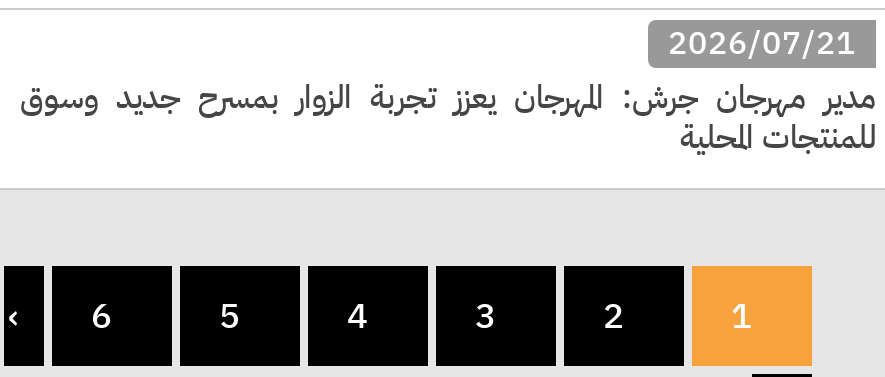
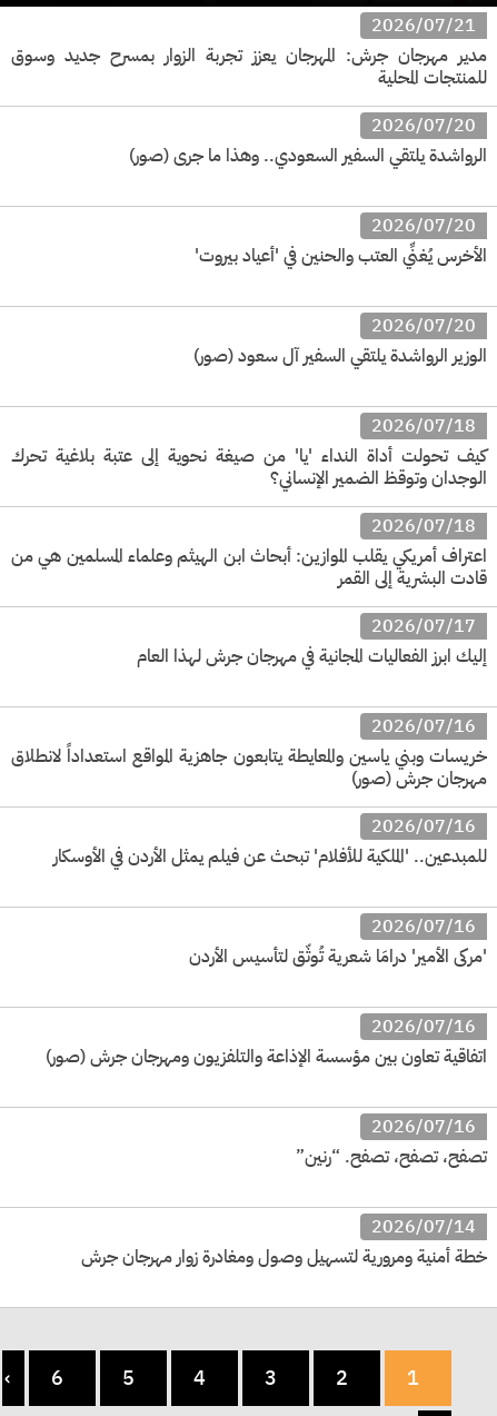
none -> [11,112,487,1270] 2026/07/20 | الرواشدة يلتقي السفير السعودي.. وهذا ما جرى (صور) | 2026/07/20 | الأخرس يُغنِّي العتب والحنين في 'أعياد بيروت' | 2026/07/20 | الوزير الرواشدة يلتقي السفير آل سعود (صور) | 2026/07/18 | كيف تحولت أداة النداء 'يا' من صيغة نحوية إلى عتبة بلاغية تحرك | الوجدان وتوقظ الضمير الإنساني؟ | 2026/07/18 | اعتراف أمريكي يقلب الموازين: أبحاث ابن الهيثم وعلماء المسلمين هي من | قادت البشرية إلى القمر | 2026/07/17 | إليك ابرز الفعاليات المجانية في مهرجان جرش لهذا العام | 2026/07/16 | خريسات وبني ياسين والمعايطة يتابعون جاهزية المواقع استعداداً لانطلاق | مهرجان جرش (صور) | 2026/07/16 | للمبدعين.. 'الملكية للأفلام' تبحث عن فيلم يمثل الأردن في الأوسكار | 2026/07/16 | 'مركى الأمير' درامَا شعرية تُوثّق لتأسيس الأردن | 2026/07/16 | اتفاقية تعاون بين مؤسسة الإذاعة والتلفزيون ومهرجان جرش (صور) | 2026/07/16 | تصفح، تصفح، تصفح. “رنين” | 2026/07/14 | خطة أمنية ومرورية لتسهيل وصول ومغادرة زوار مهرجان جرش

